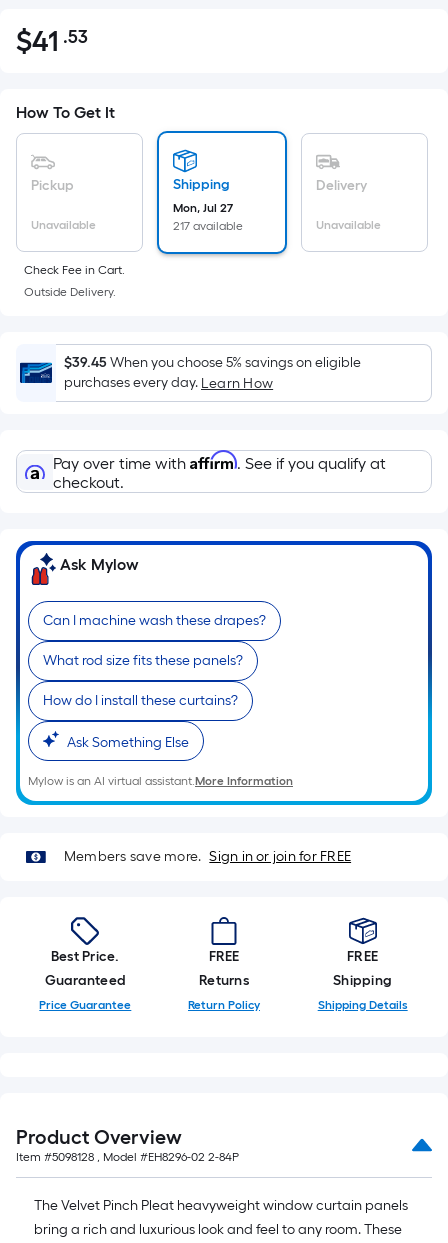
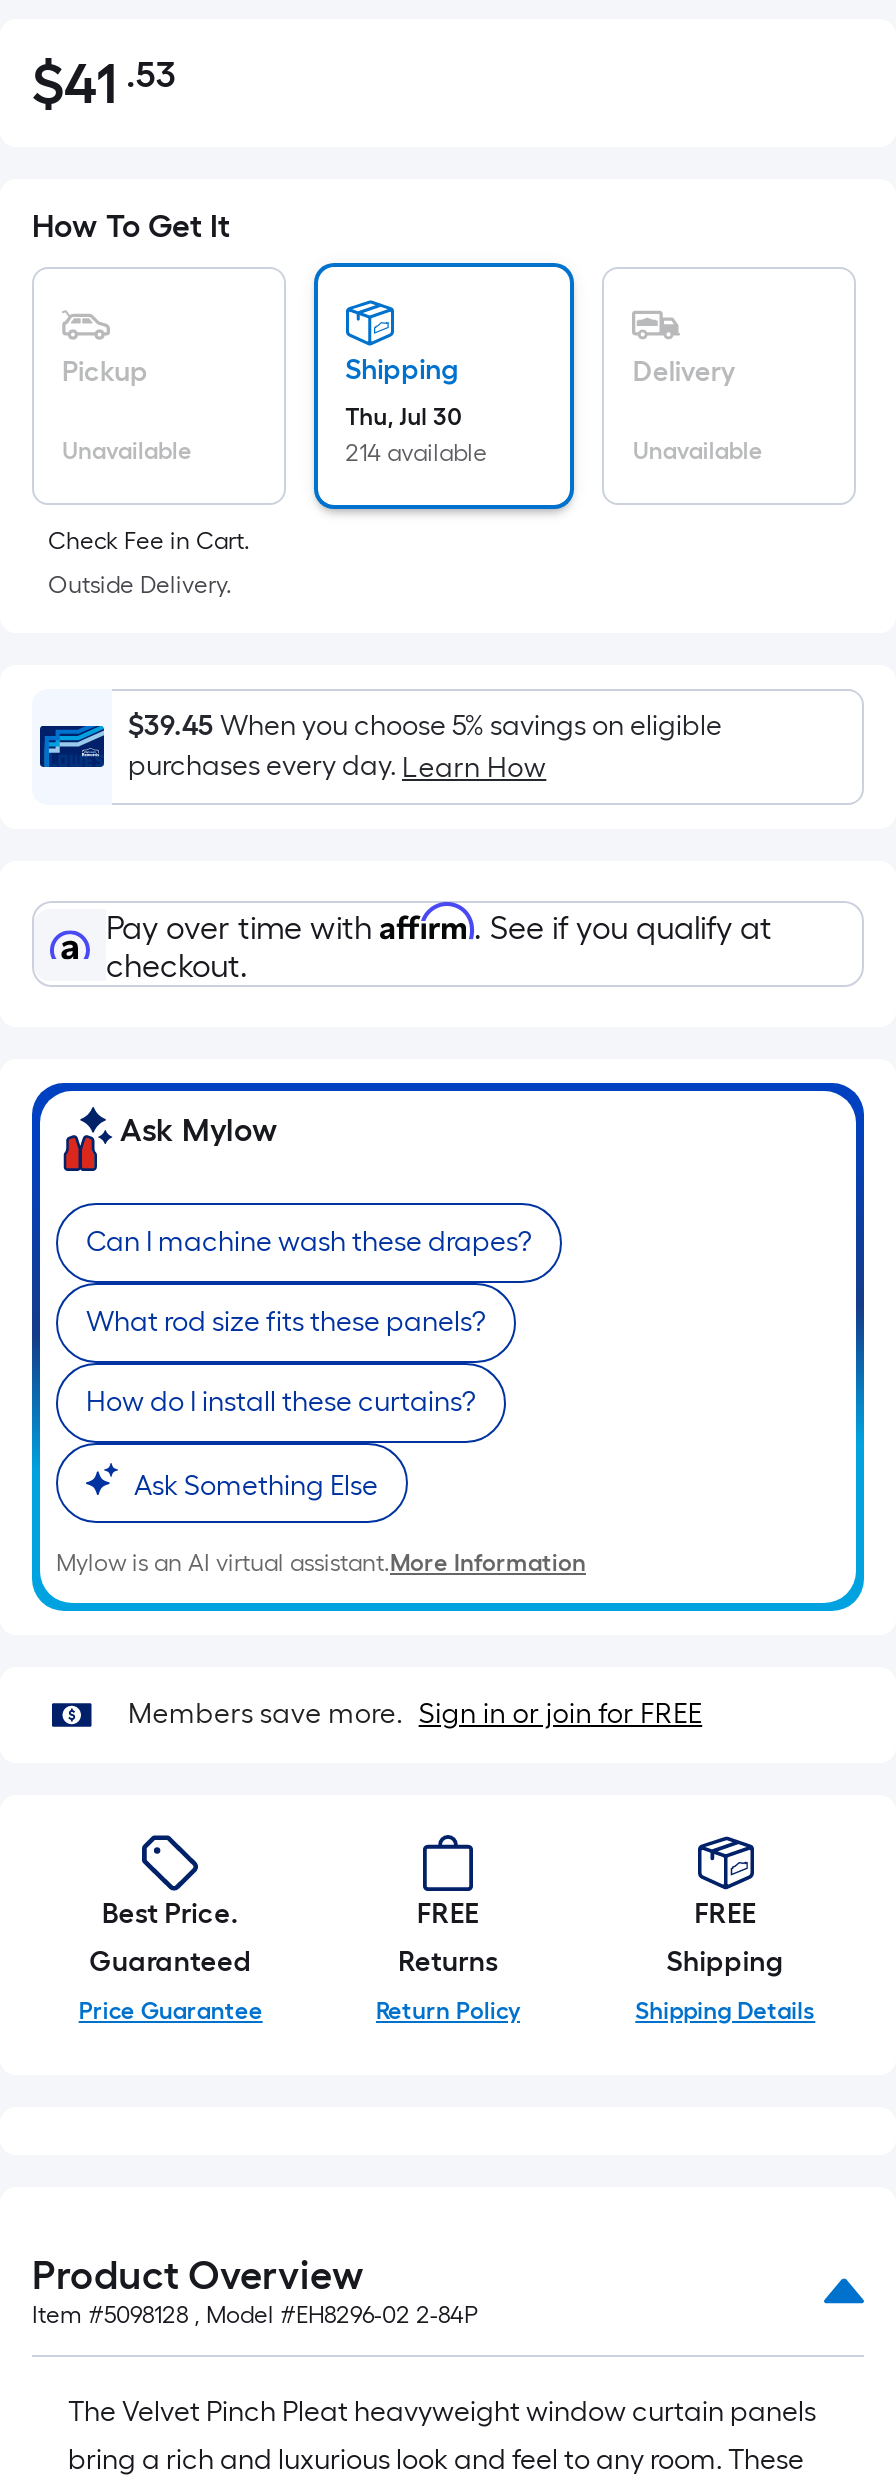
[173,201,233,215] Mon, Jul 27 -> [345,403,461,431] Thu, Jul 30
[173,219,243,233] 217 available -> [345,439,487,467] 214 available

